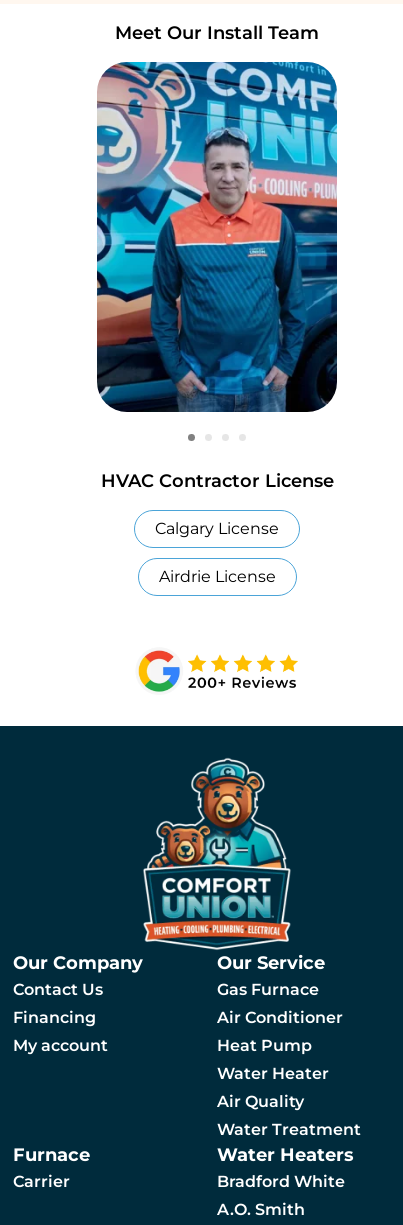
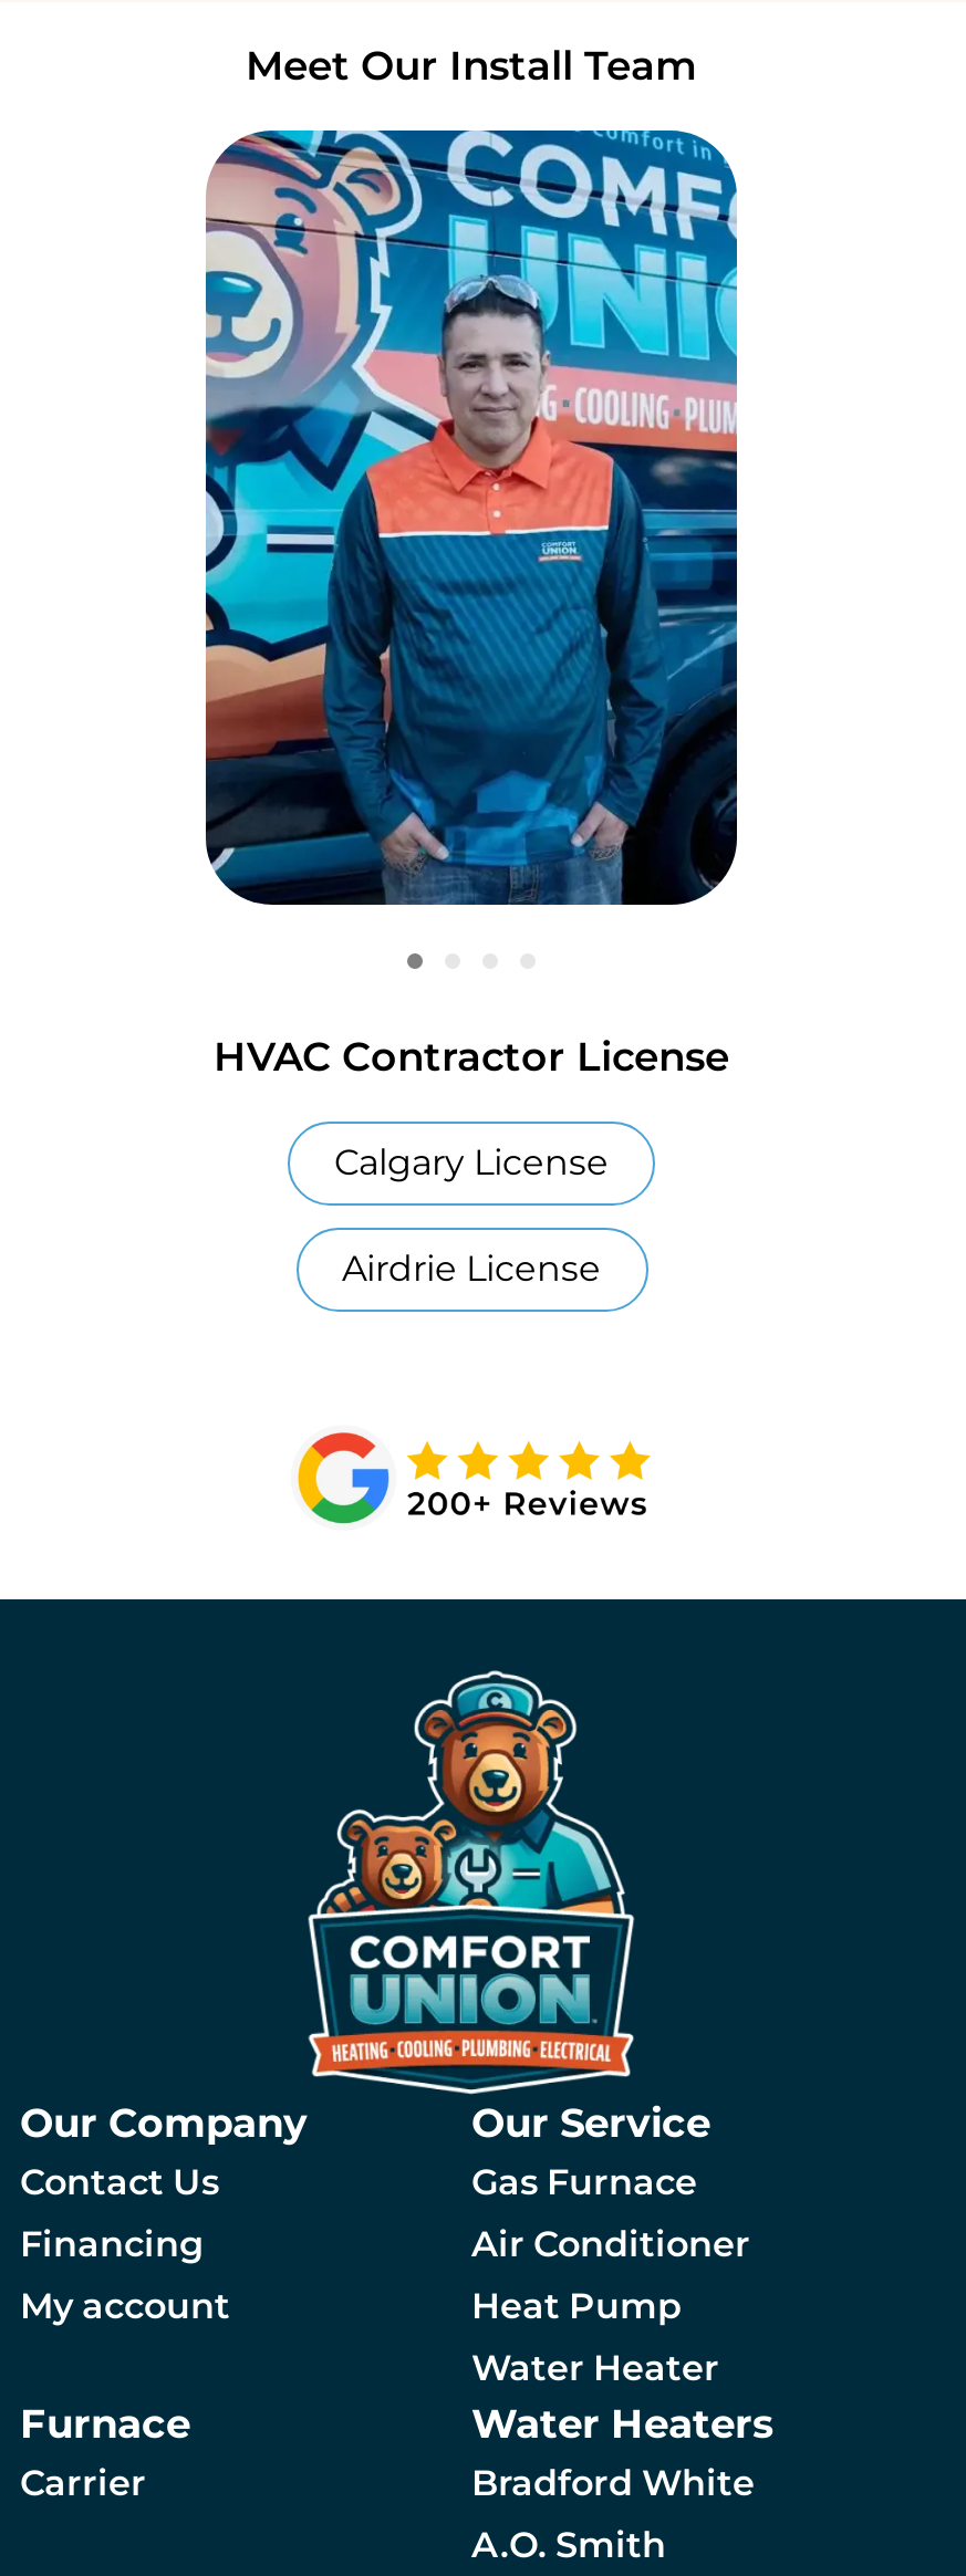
[217,1092,361,1139] Air Quality | Water Treatment -> none

